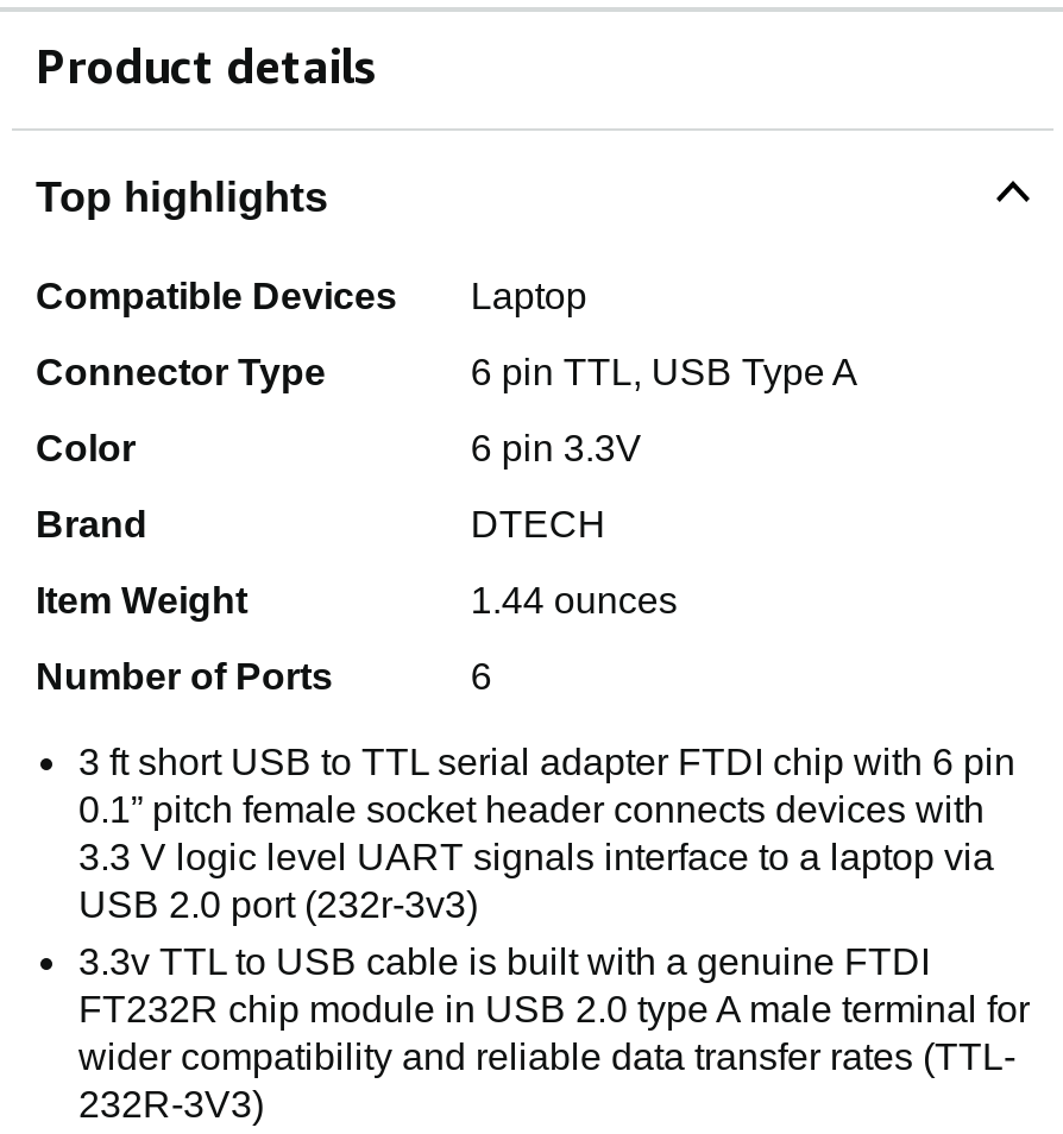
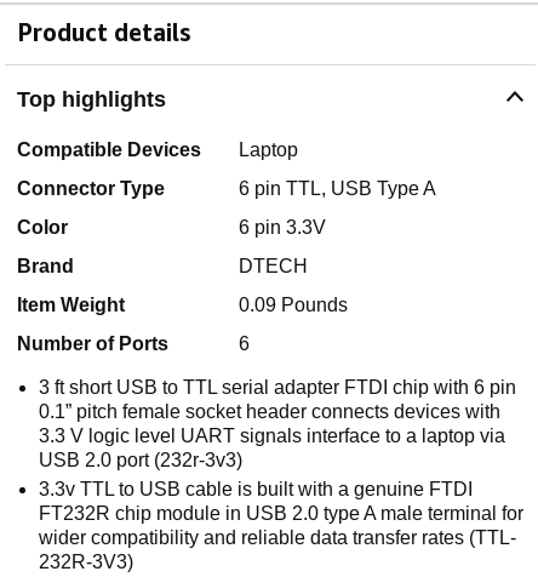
[471,581,678,621] 1.44 ounces -> [239,295,348,316] 0.09 Pounds

